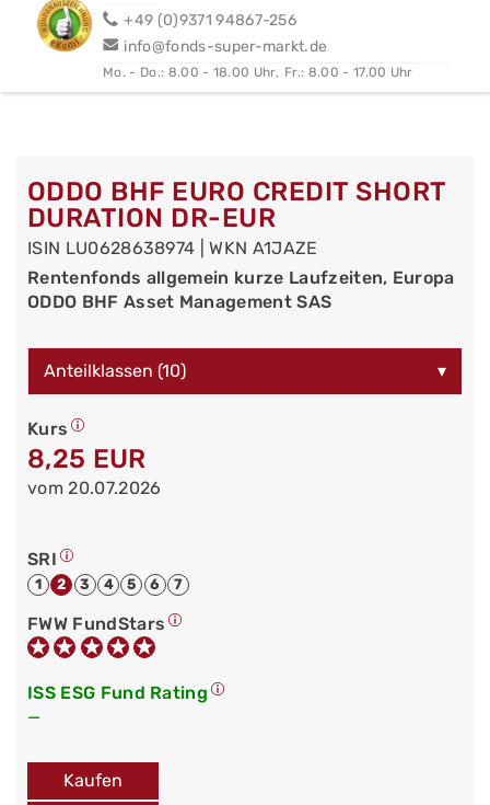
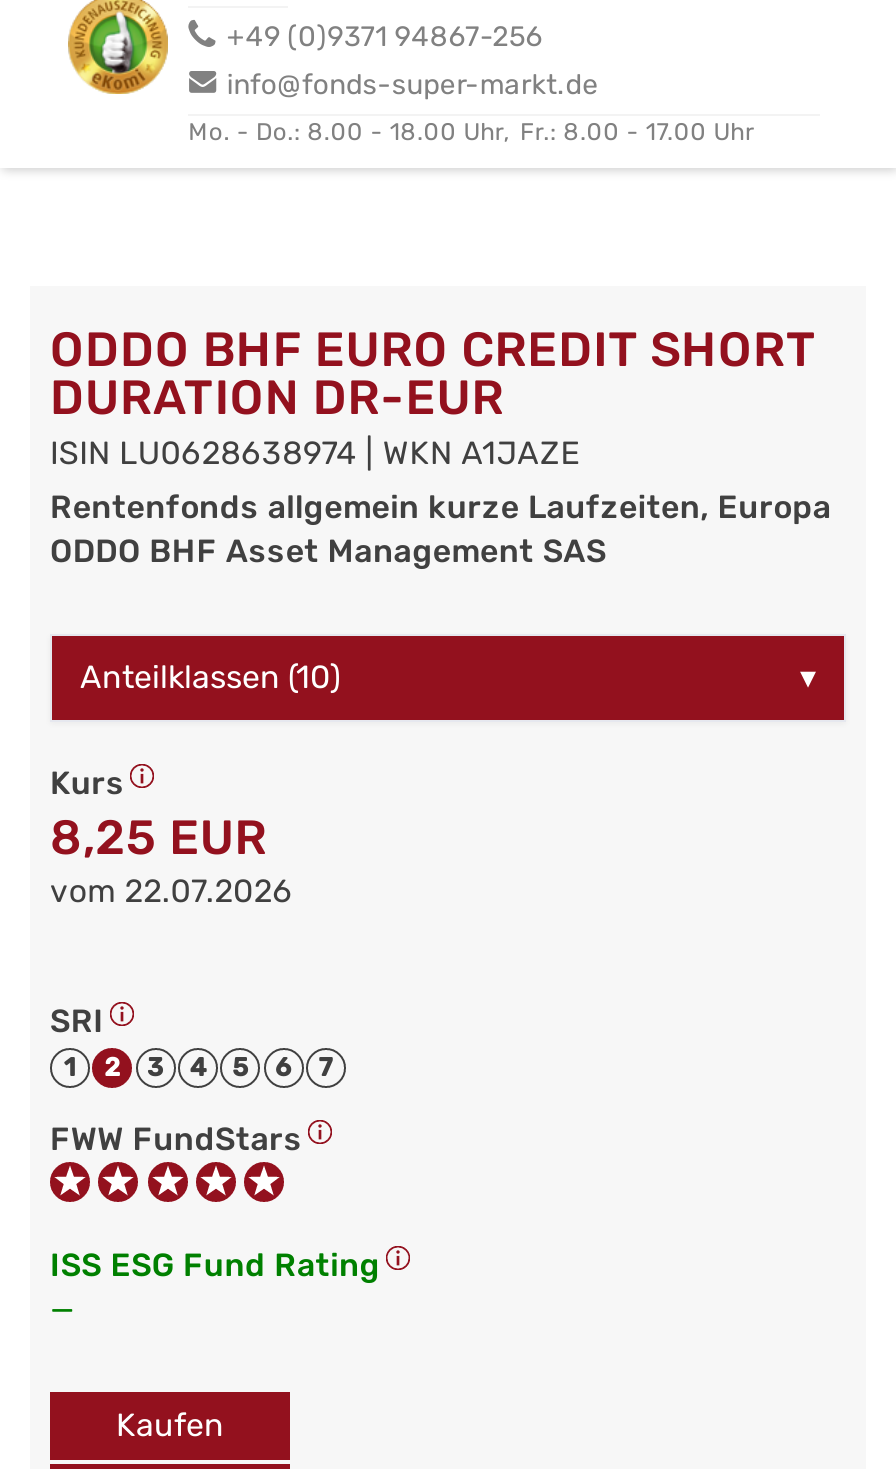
[27,478,161,498] vom 20.07.2026 -> [50,872,293,910] vom 22.07.2026

